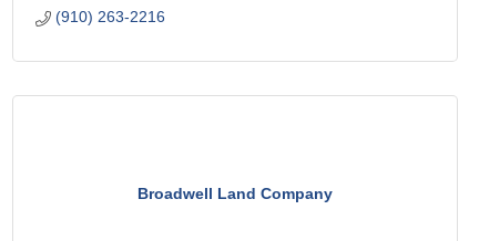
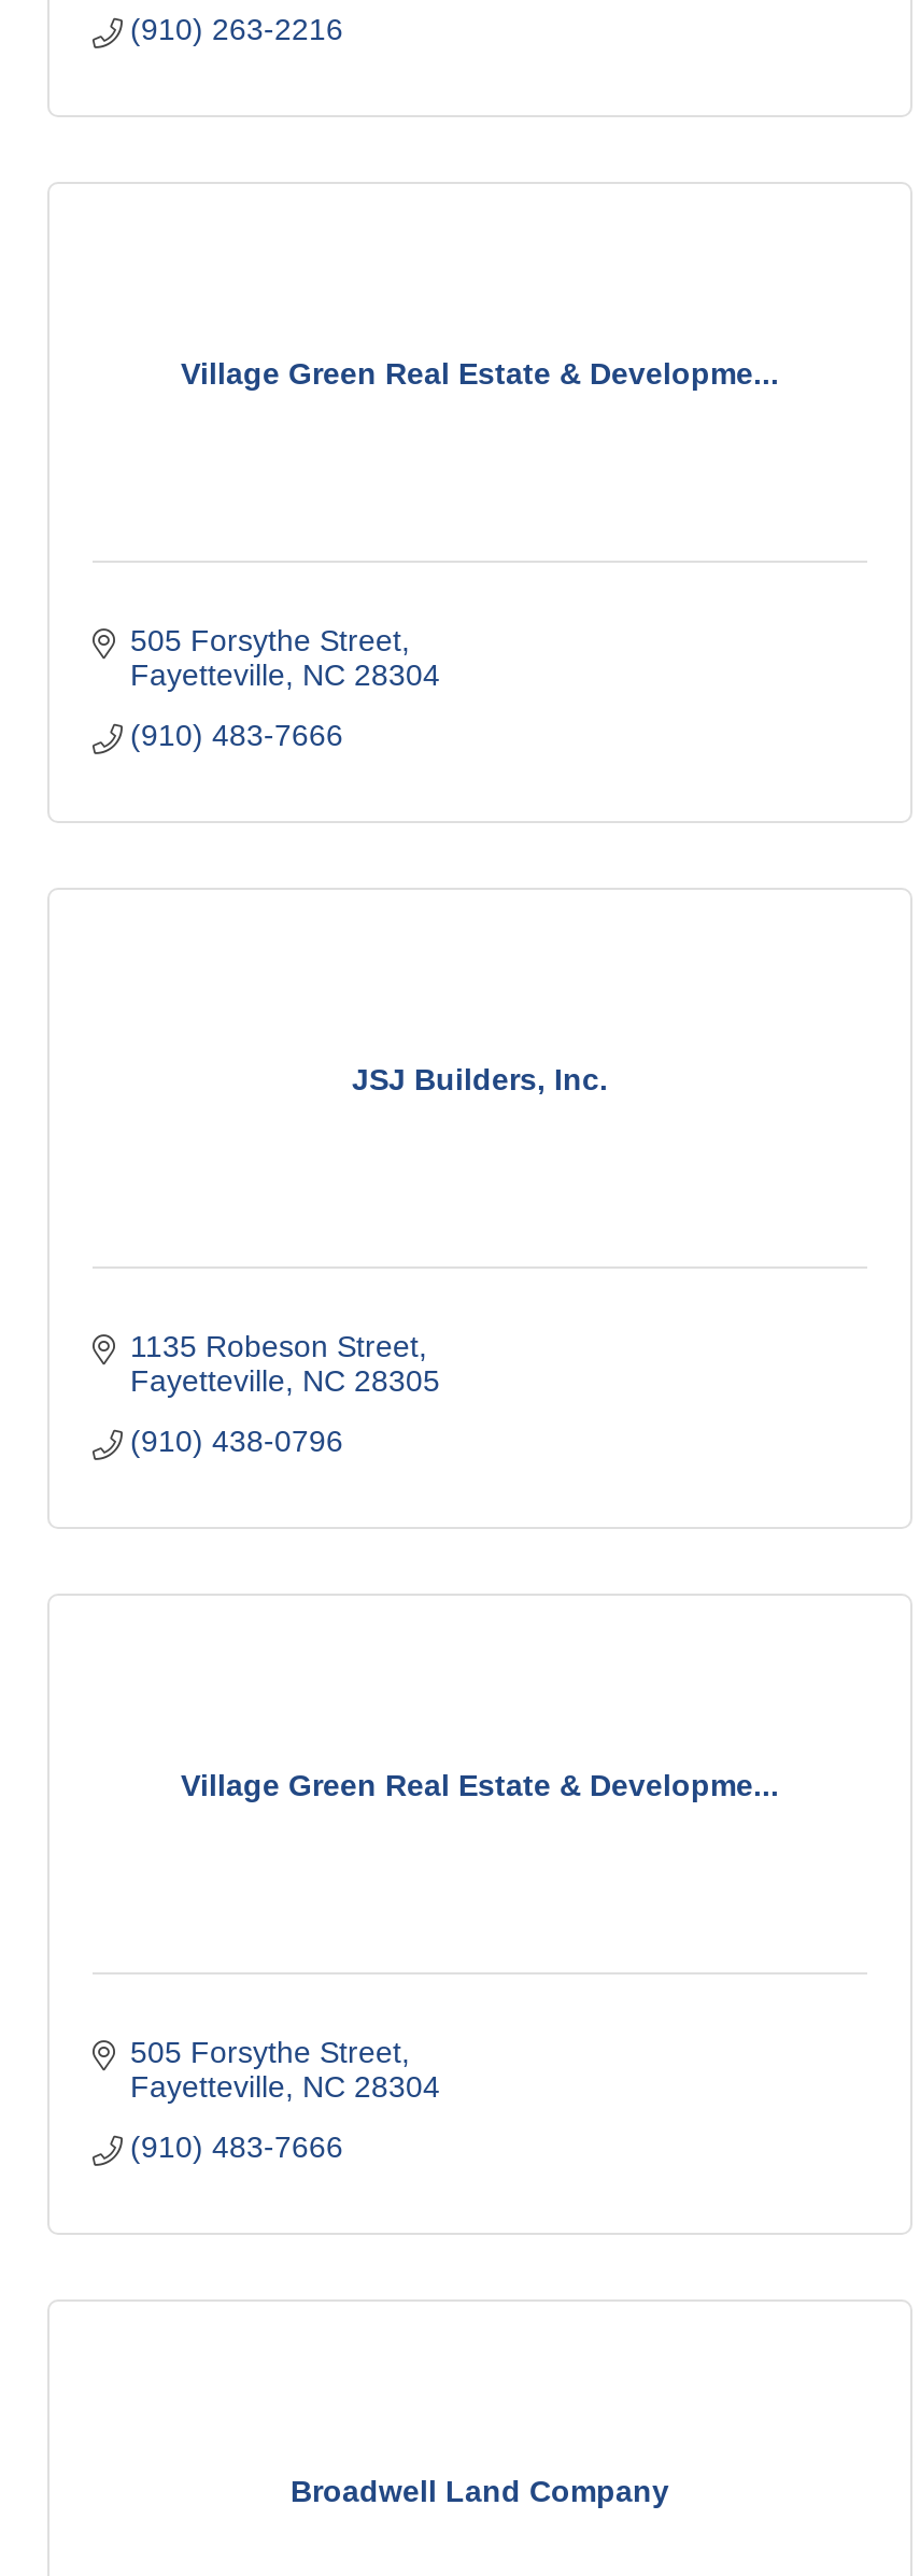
none -> [130,624,440,753] 505 Forsythe Street | Fayetteville NC 28304 | (910) 483-7666
none -> [130,1330,440,1459] 1135 Robeson Street | Fayetteville NC 28305 | (910) 438-0796
none -> [130,2036,440,2165] 505 Forsythe Street | Fayetteville NC 28304 | (910) 483-7666
none -> [181,356,779,390] Village Green Real Estate & Developme...
none -> [181,1768,779,1802] Village Green Real Estate & Developme...
none -> [352,1062,608,1096] JSJ Builders, Inc.

